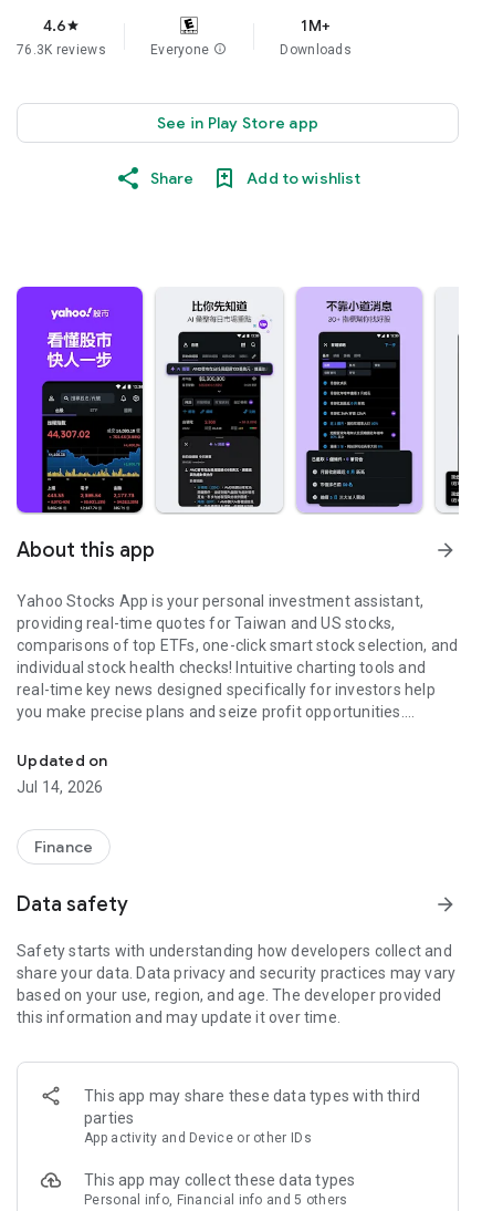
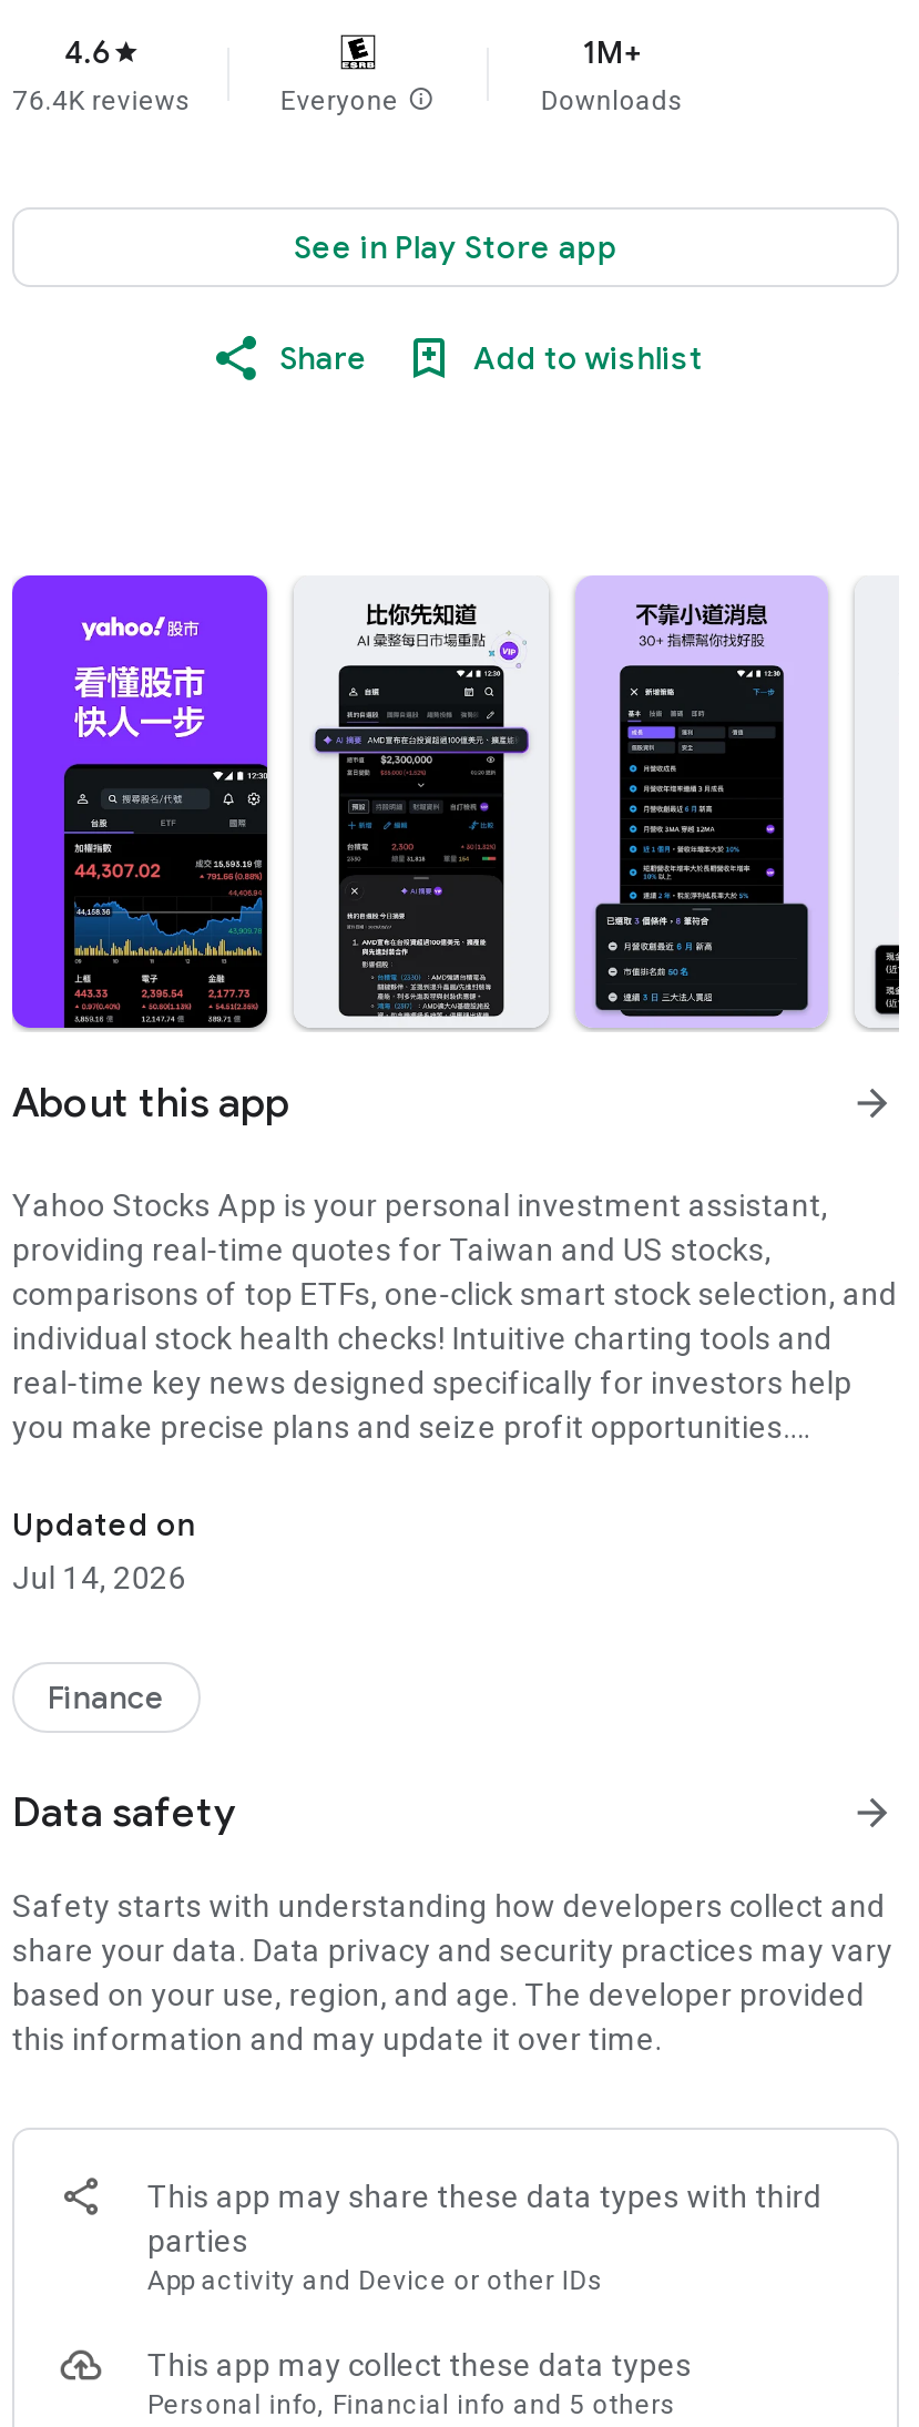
[17,42,106,58] 76.3K reviews -> [12,85,192,116] 76.4K reviews

